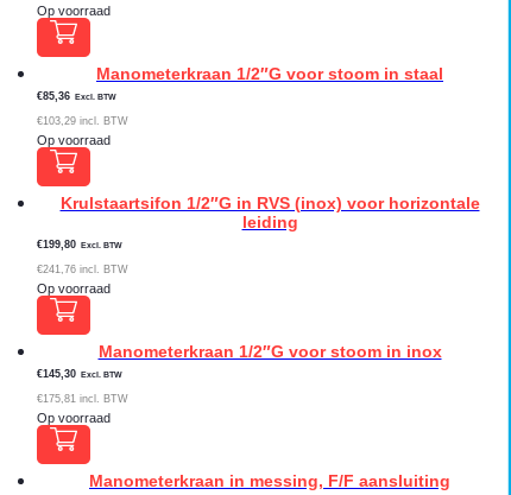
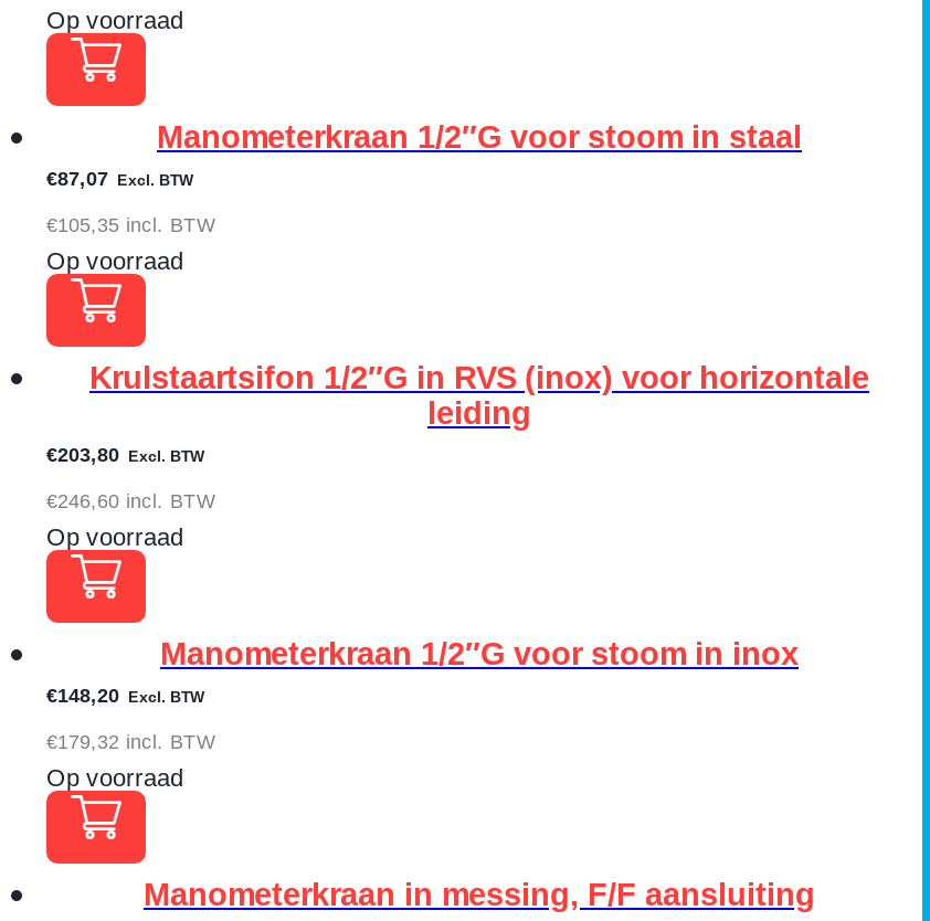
[37,90,116,102] €85,36 Excl. BTW -> [46,168,194,190] €87,07 Excl. BTW
[37,115,128,127] €103,29 incl. BTW -> [46,214,216,236] €105,35 incl. BTW
[37,238,122,250] €199,80 Excl. BTW -> [46,443,205,466] €203,80 Excl. BTW
[37,263,128,275] €241,76 incl. BTW -> [46,490,216,512] €246,60 incl. BTW
[37,368,122,380] €145,30 Excl. BTW -> [46,684,205,706] €148,20 Excl. BTW
[37,393,128,405] €175,81 incl. BTW -> [46,731,216,753] €179,32 incl. BTW

